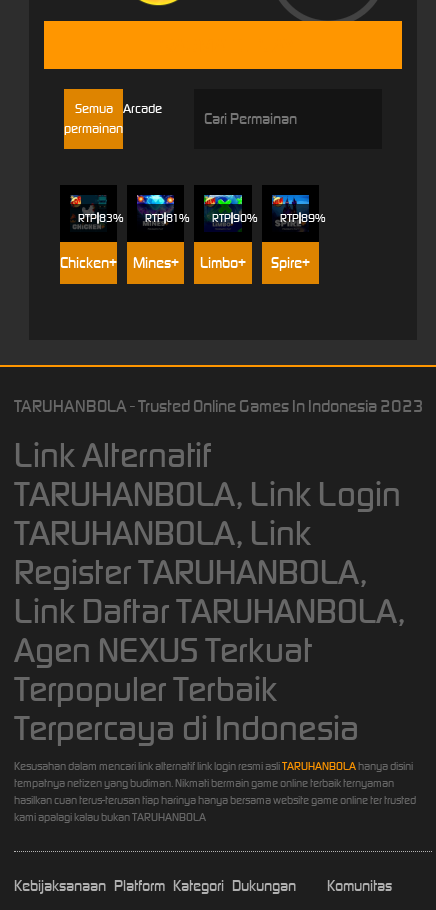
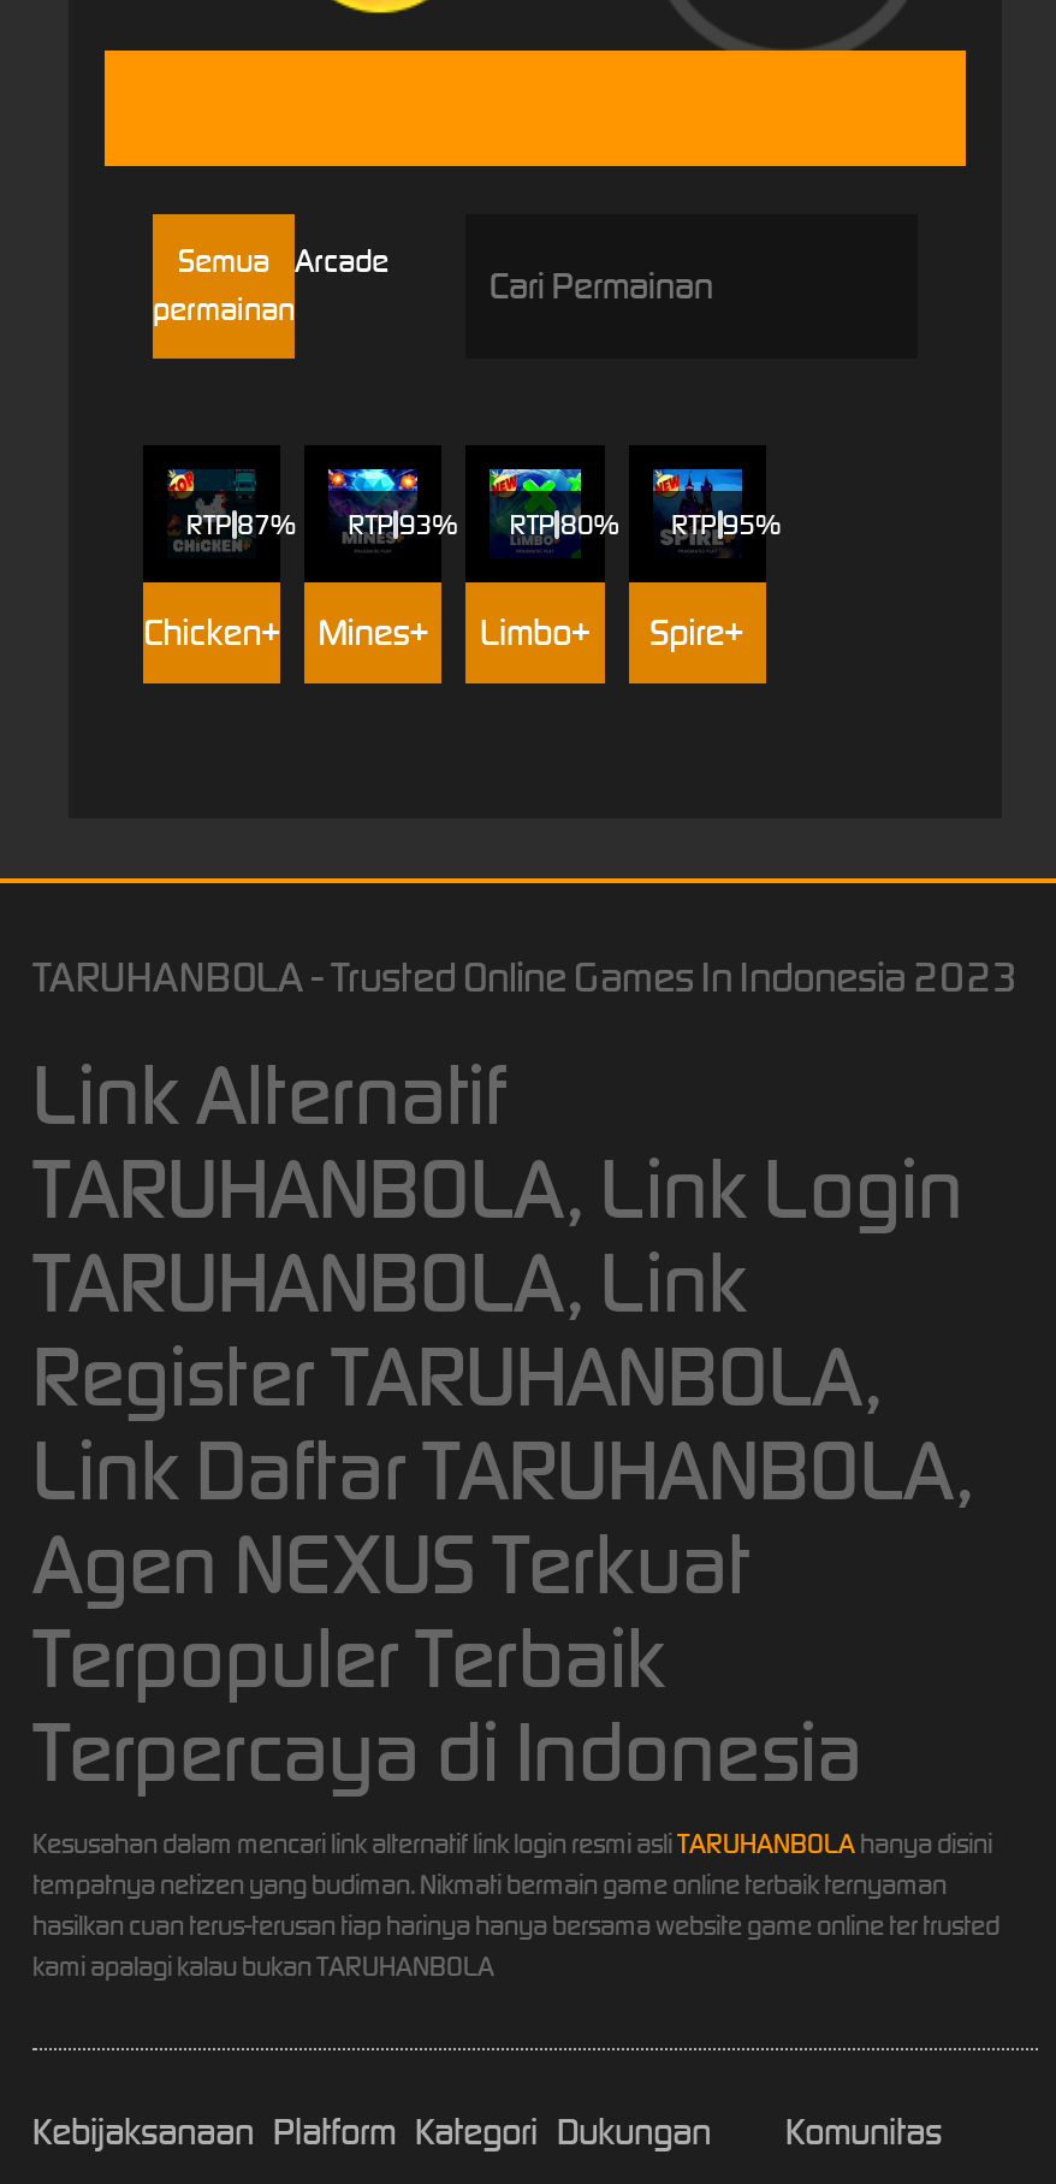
[78,211,123,225] RTP 83% -> [186,508,295,541] RTP 87%
[145,211,189,225] RTP 81% -> [348,508,456,541] RTP 93%
[212,211,257,225] RTP 90% -> [510,508,618,541] RTP 80%
[280,211,325,225] RTP 89% -> [671,508,780,541] RTP 95%

